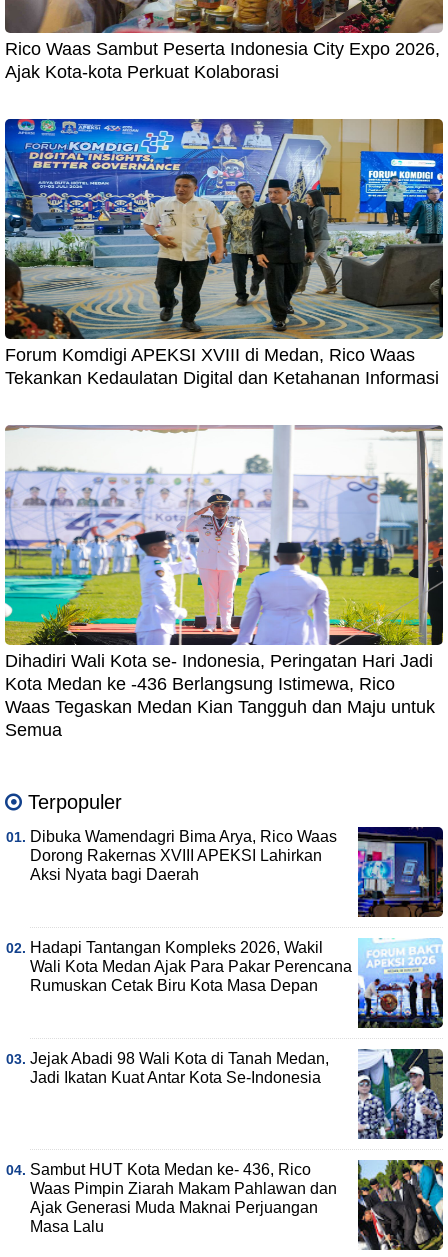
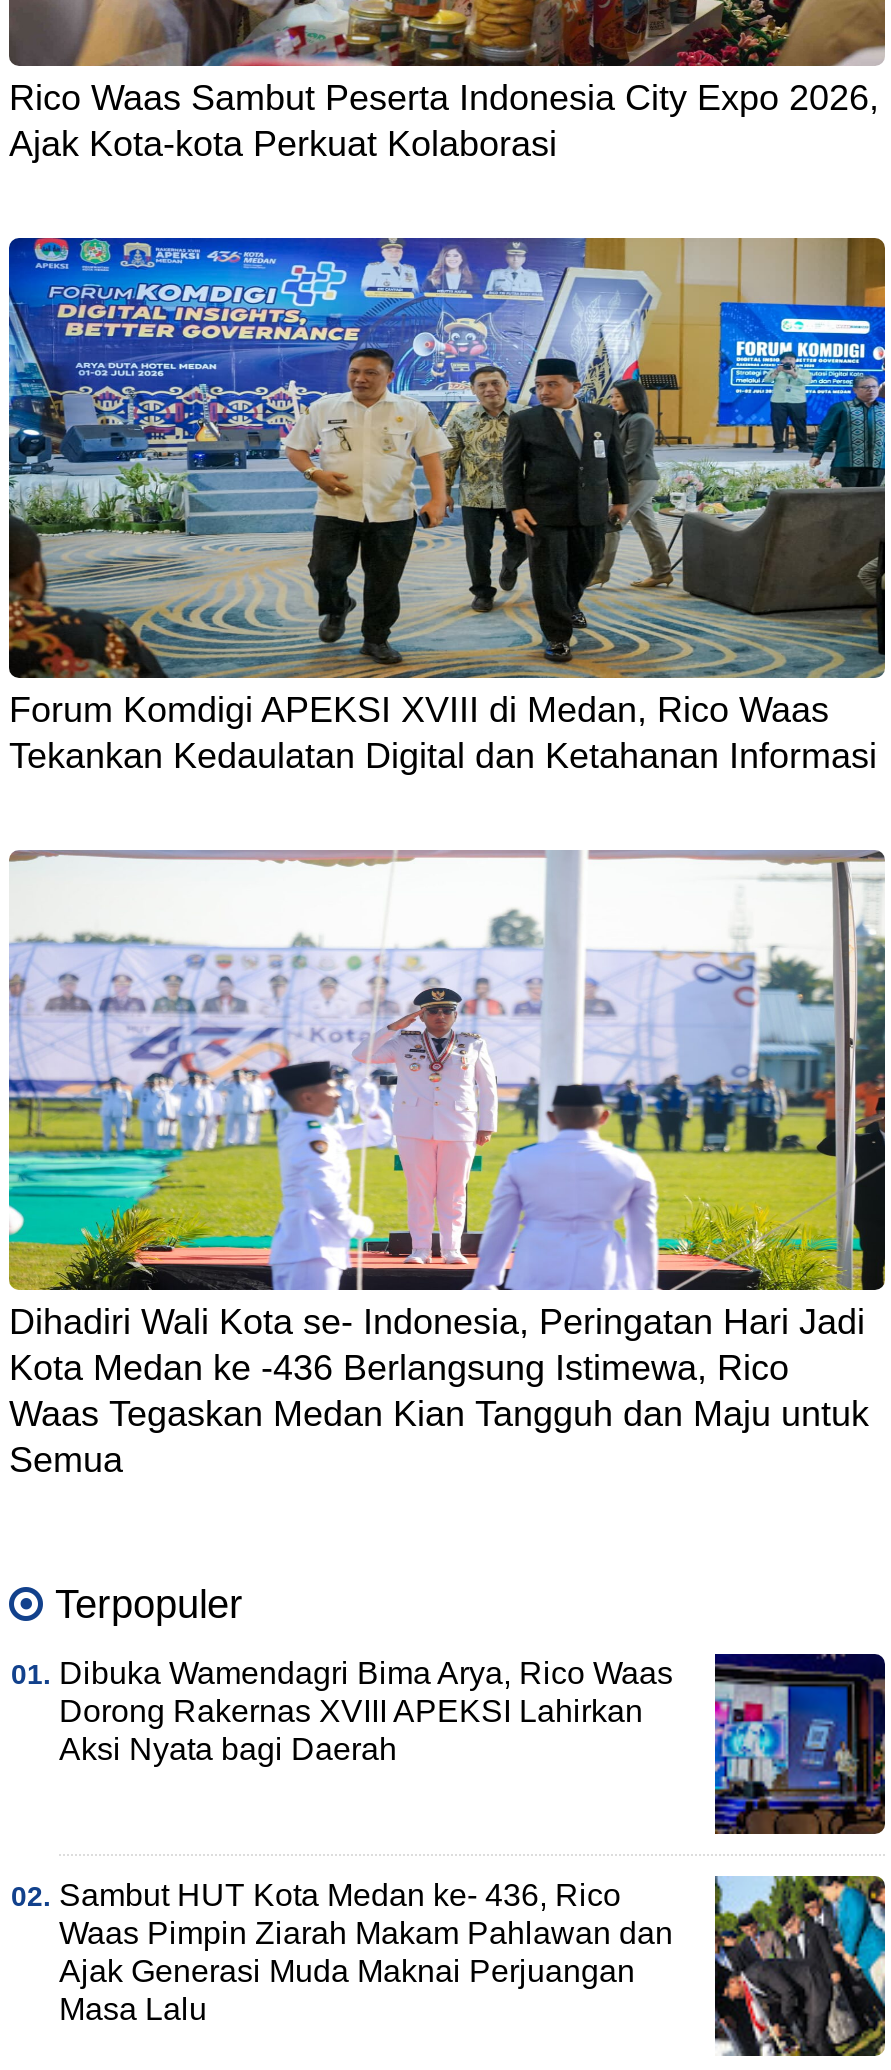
[30,938,444,1029] [image] | Hadapi Tantangan Kompleks 2026, Wakil | Wali Kota Medan Ajak Para Pakar Perencana | Rumuskan Cetak Biru Kota Masa Depan -> none
[30,1048,444,1140] [image] | Jejak Abadi 98 Wali Kota di Tanah Medan, | Jadi Ikatan Kuat Antar Kota Se-Indonesia -> none

